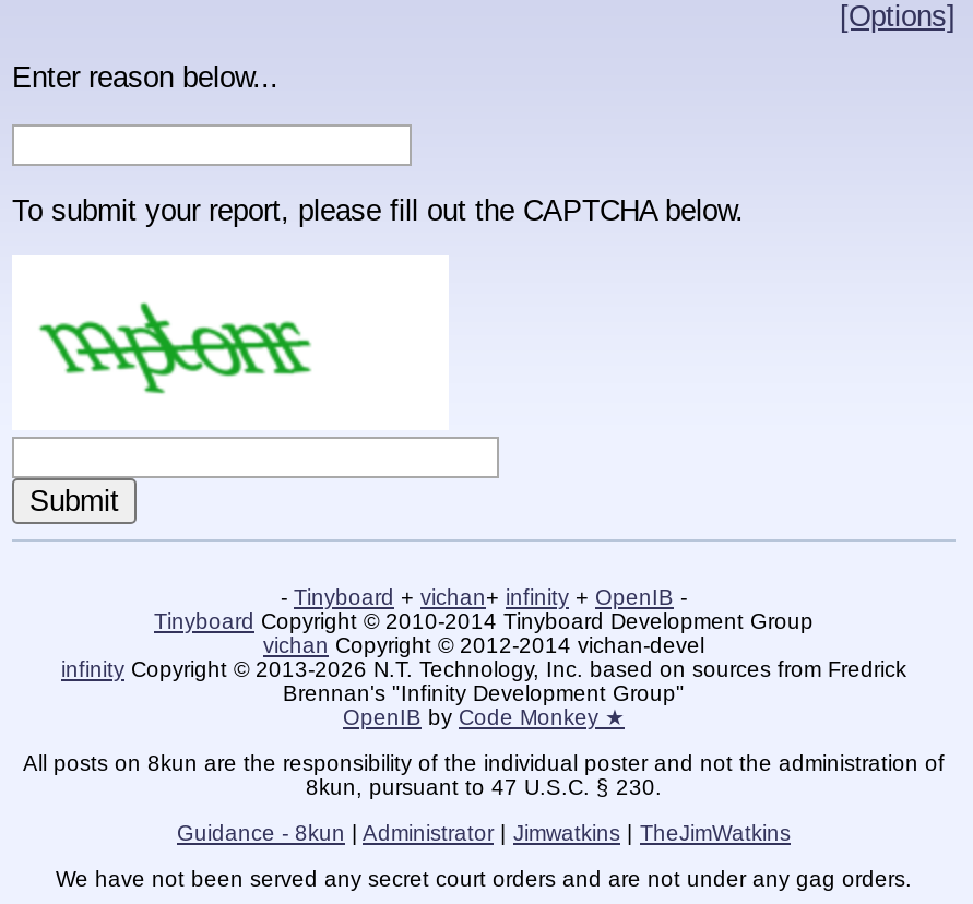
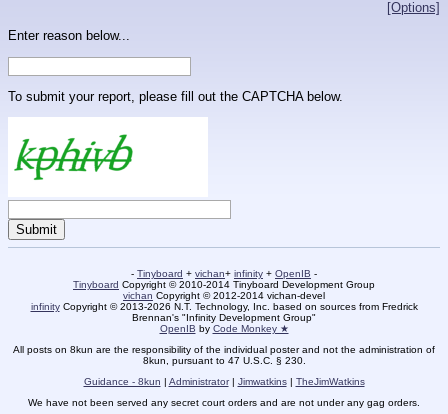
[27,293,313,395] [image] -> [13,133,145,181] [image]

